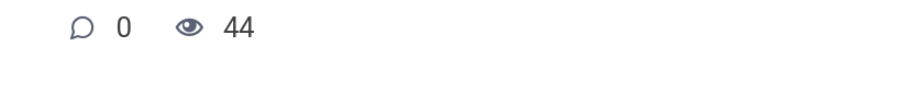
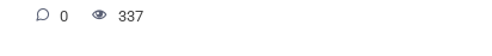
[223,12,254,45] 44 -> [118,7,143,25] 337

